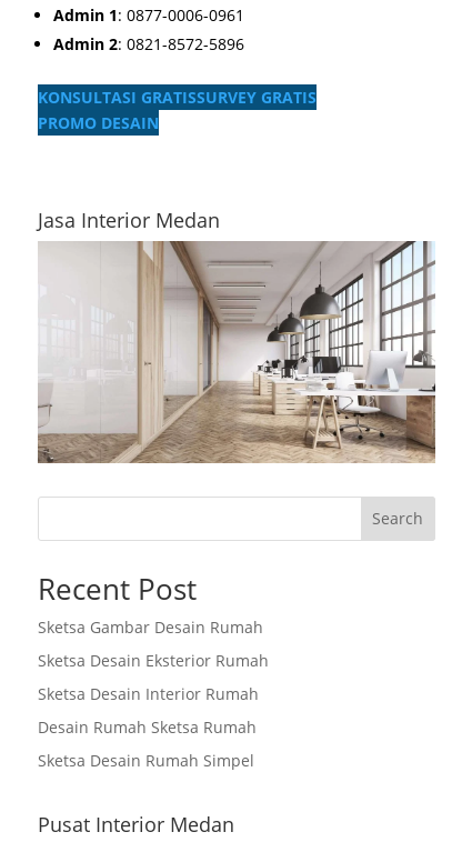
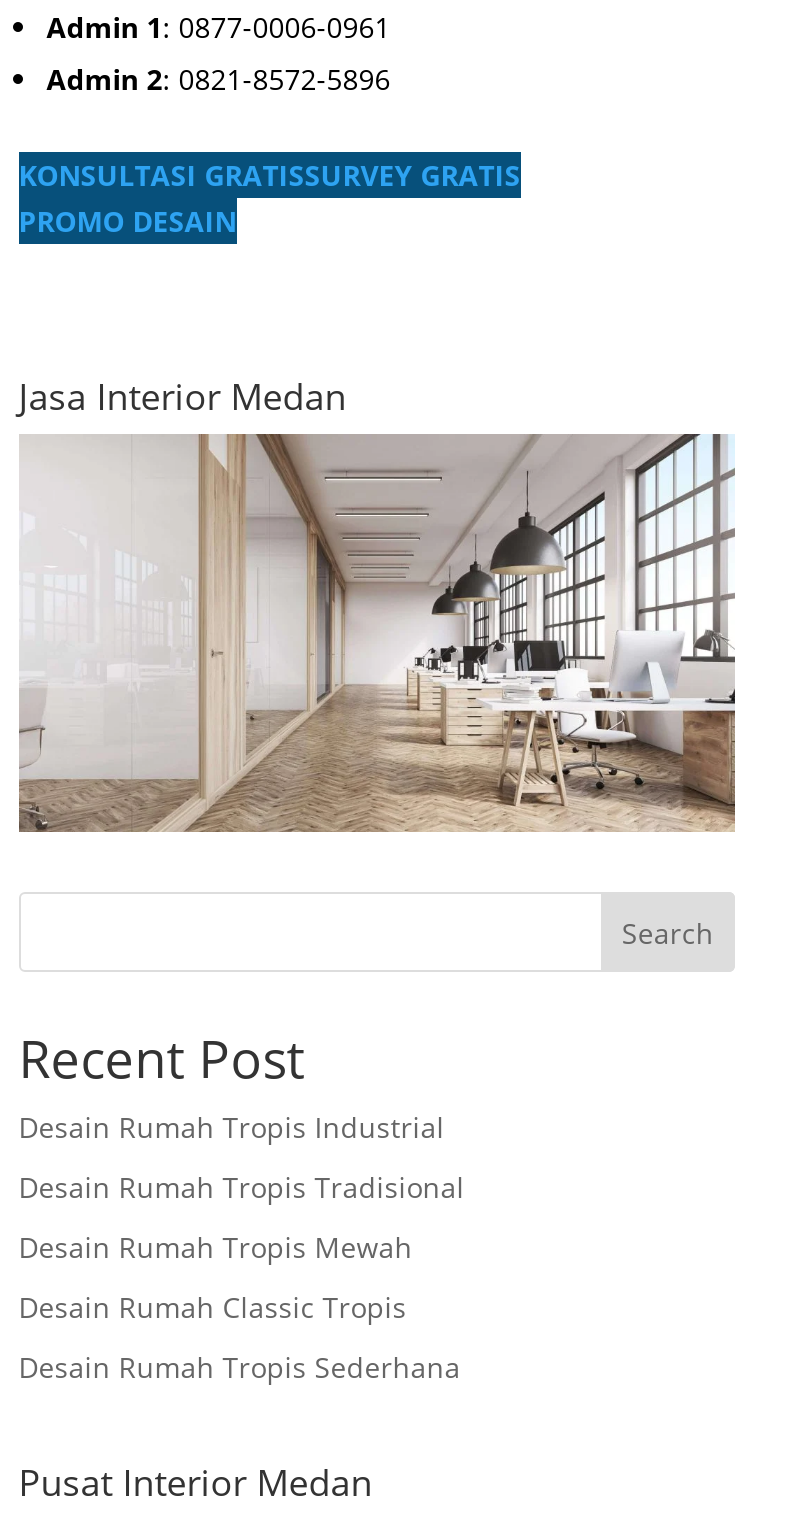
[38,616,263,637] Sketsa Gambar Desain Rumah -> [19,1109,445,1147] Desain Rumah Tropis Industrial
[38,649,269,670] Sketsa Desain Eksterior Rumah -> [19,1169,465,1207] Desain Rumah Tropis Tradisional
[38,683,259,704] Sketsa Desain Interior Rumah -> [19,1229,413,1267] Desain Rumah Tropis Mewah
[38,716,256,737] Desain Rumah Sketsa Rumah -> [19,1289,407,1327] Desain Rumah Classic Tropis
[38,749,254,770] Sketsa Desain Rumah Simpel -> [19,1349,461,1387] Desain Rumah Tropis Sederhana

